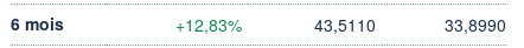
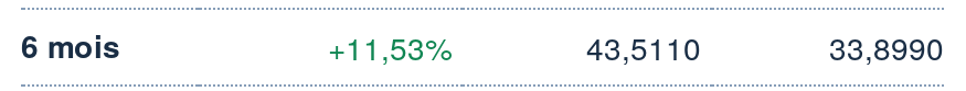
[175,13,242,36] +12,83% -> [328,25,452,69] +11,53%

